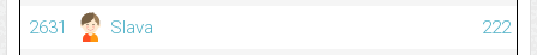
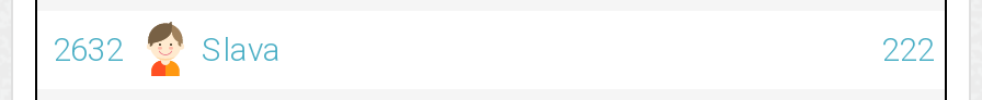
[29,17,153,38] 2631 Slava -> [53,31,281,70] 2632 Slava

